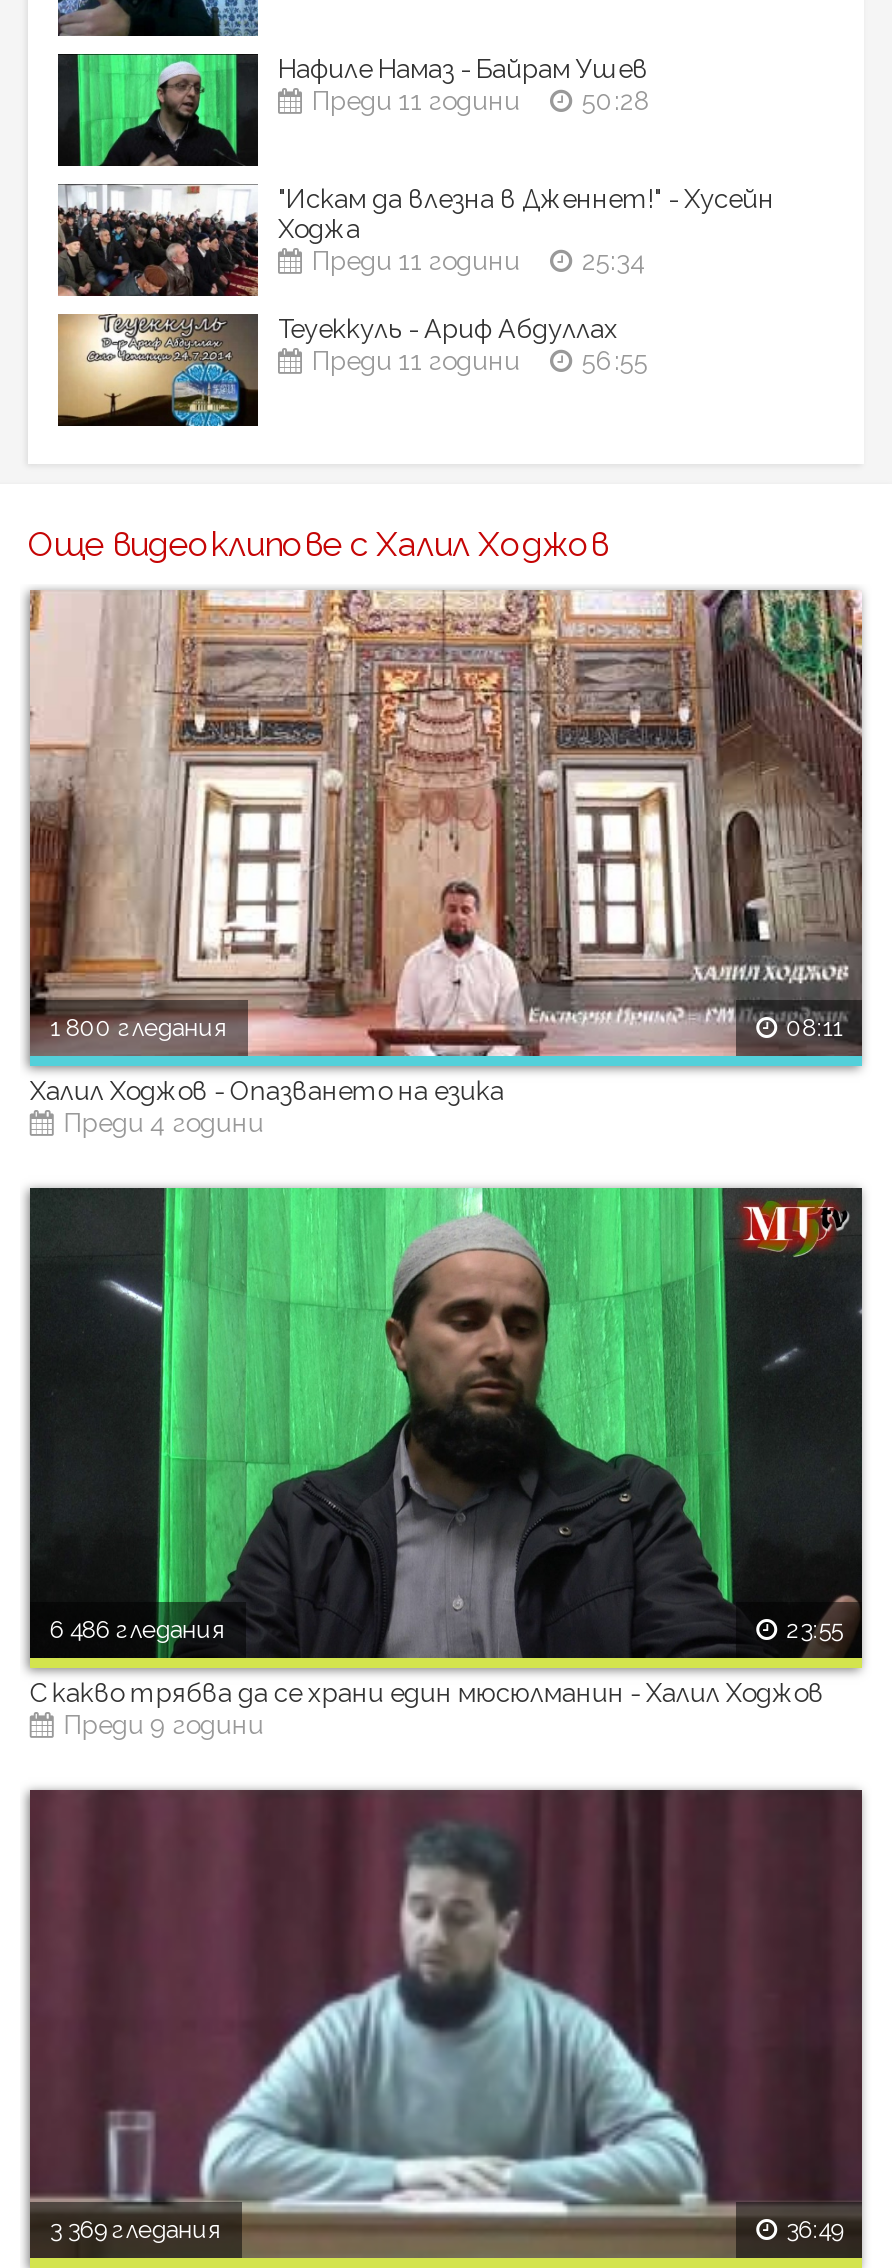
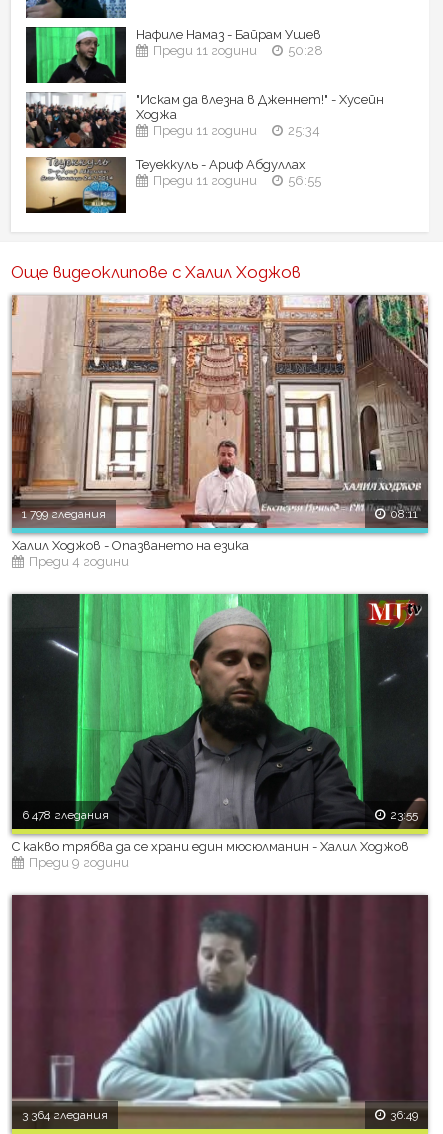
[50,1015,228,1043] 1 800 гледания -> [22,507,106,521] 1 799 гледания
[50,1615,226,1643] 6 486 гледания -> [22,807,109,821] 6 478 гледания
[50,2216,222,2244] 3 369 гледания -> [22,1108,108,1122] 3 364 гледания

